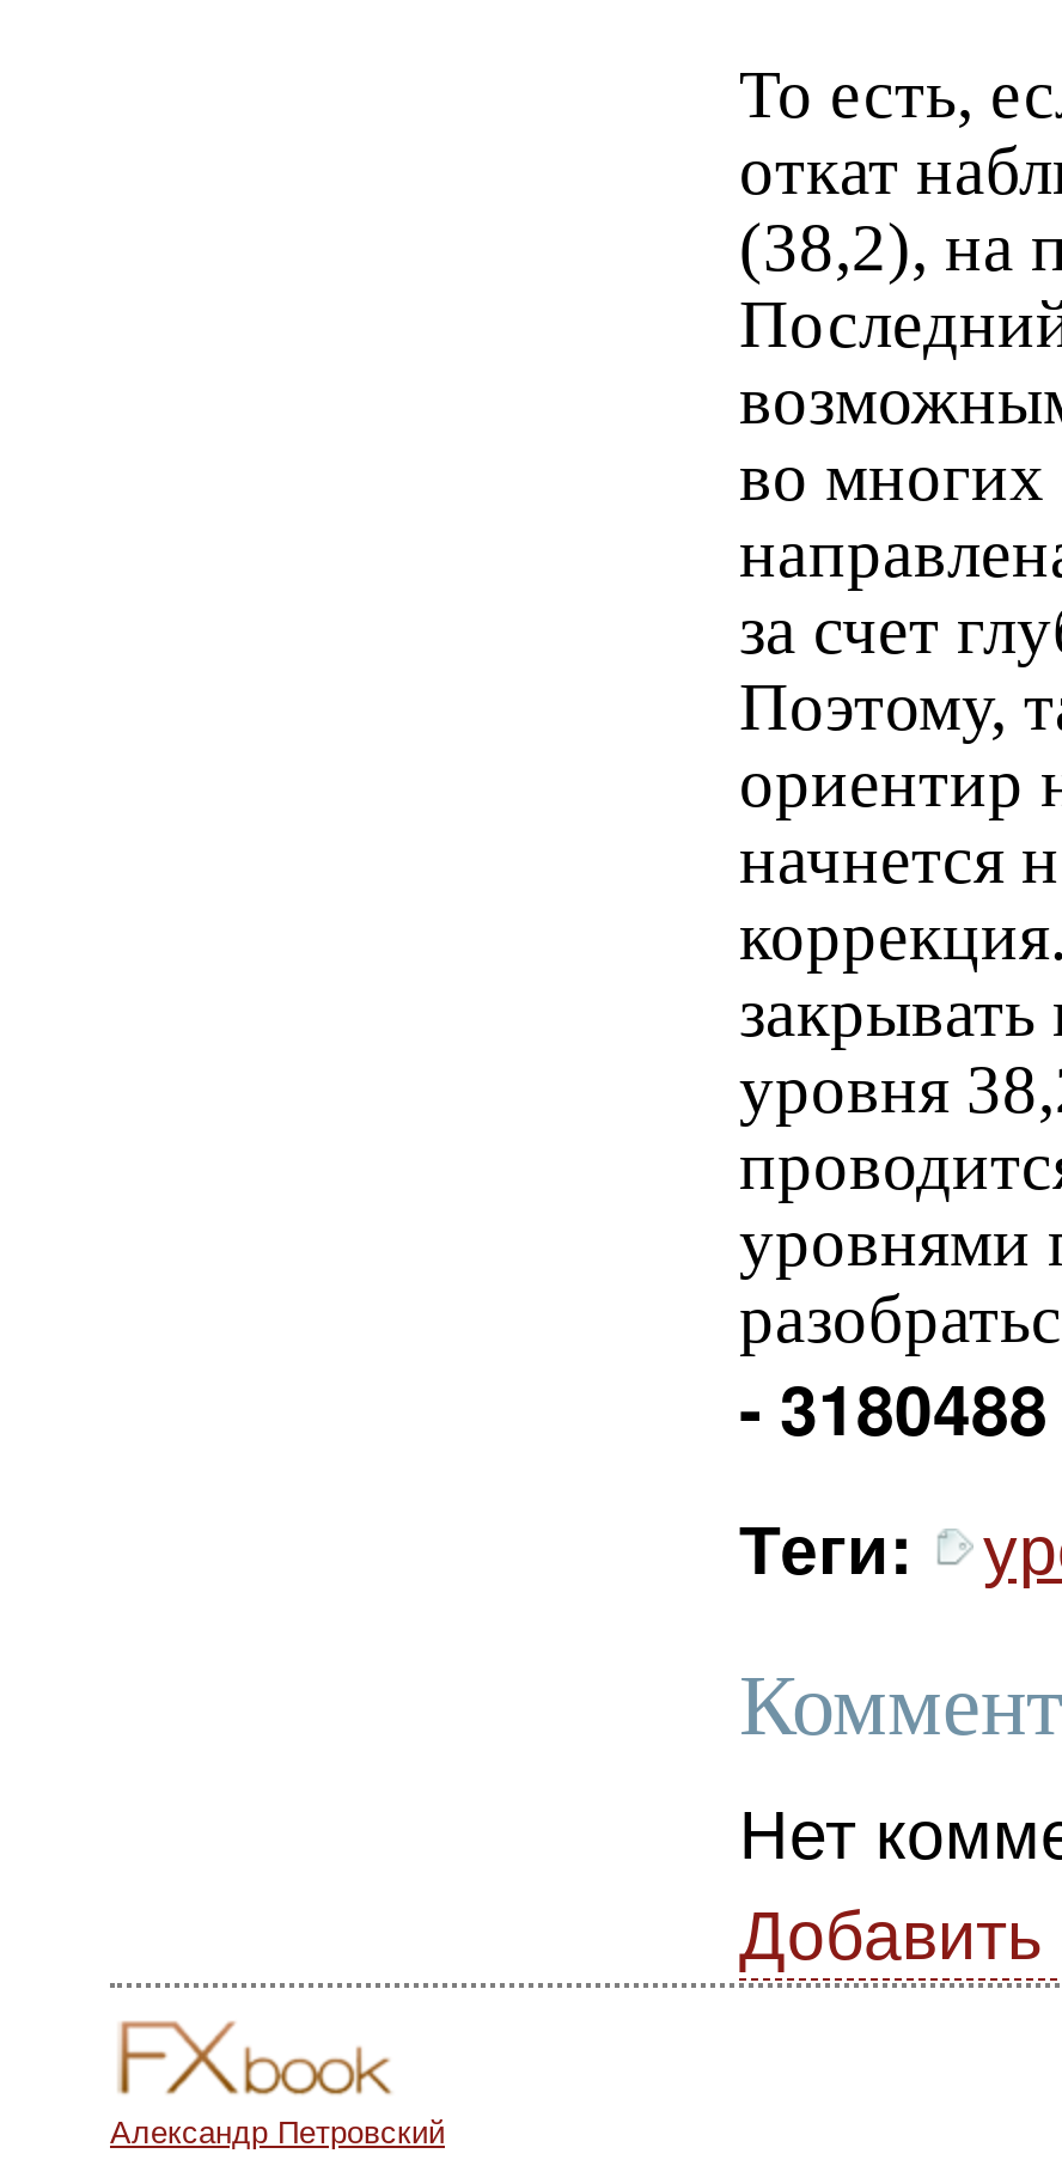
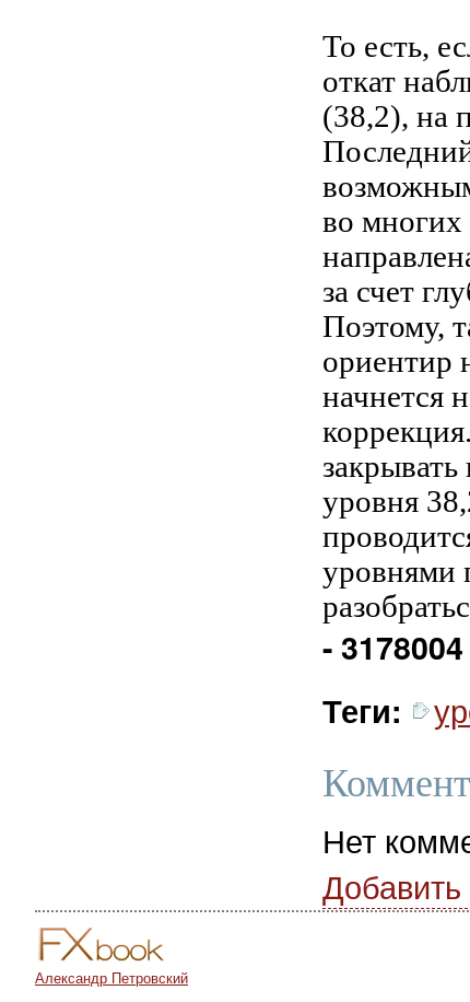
[739,1359,1048,1457] - 3180488 -> [322,625,463,669] - 3178004

